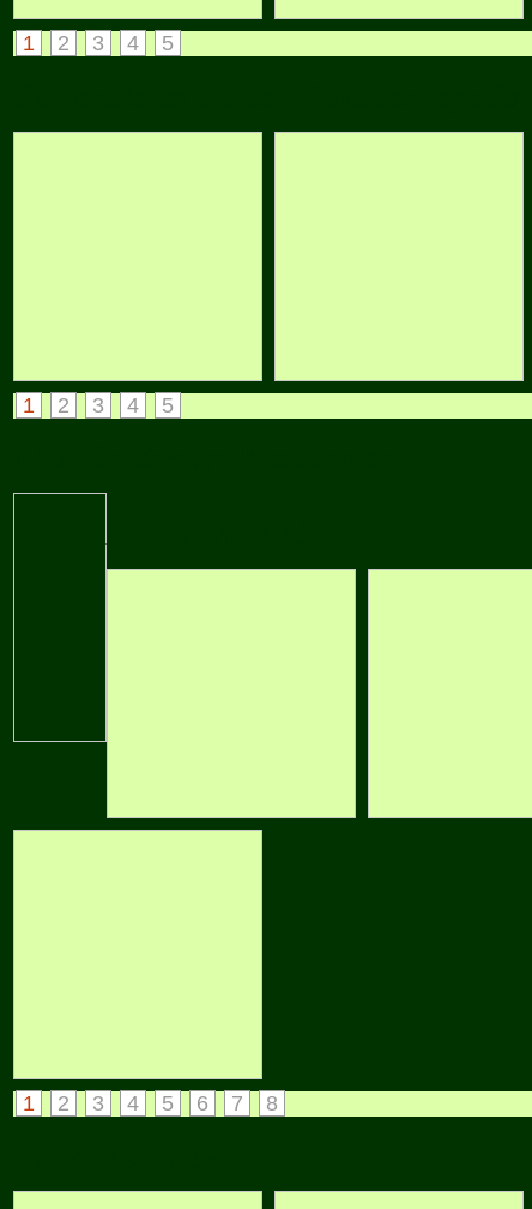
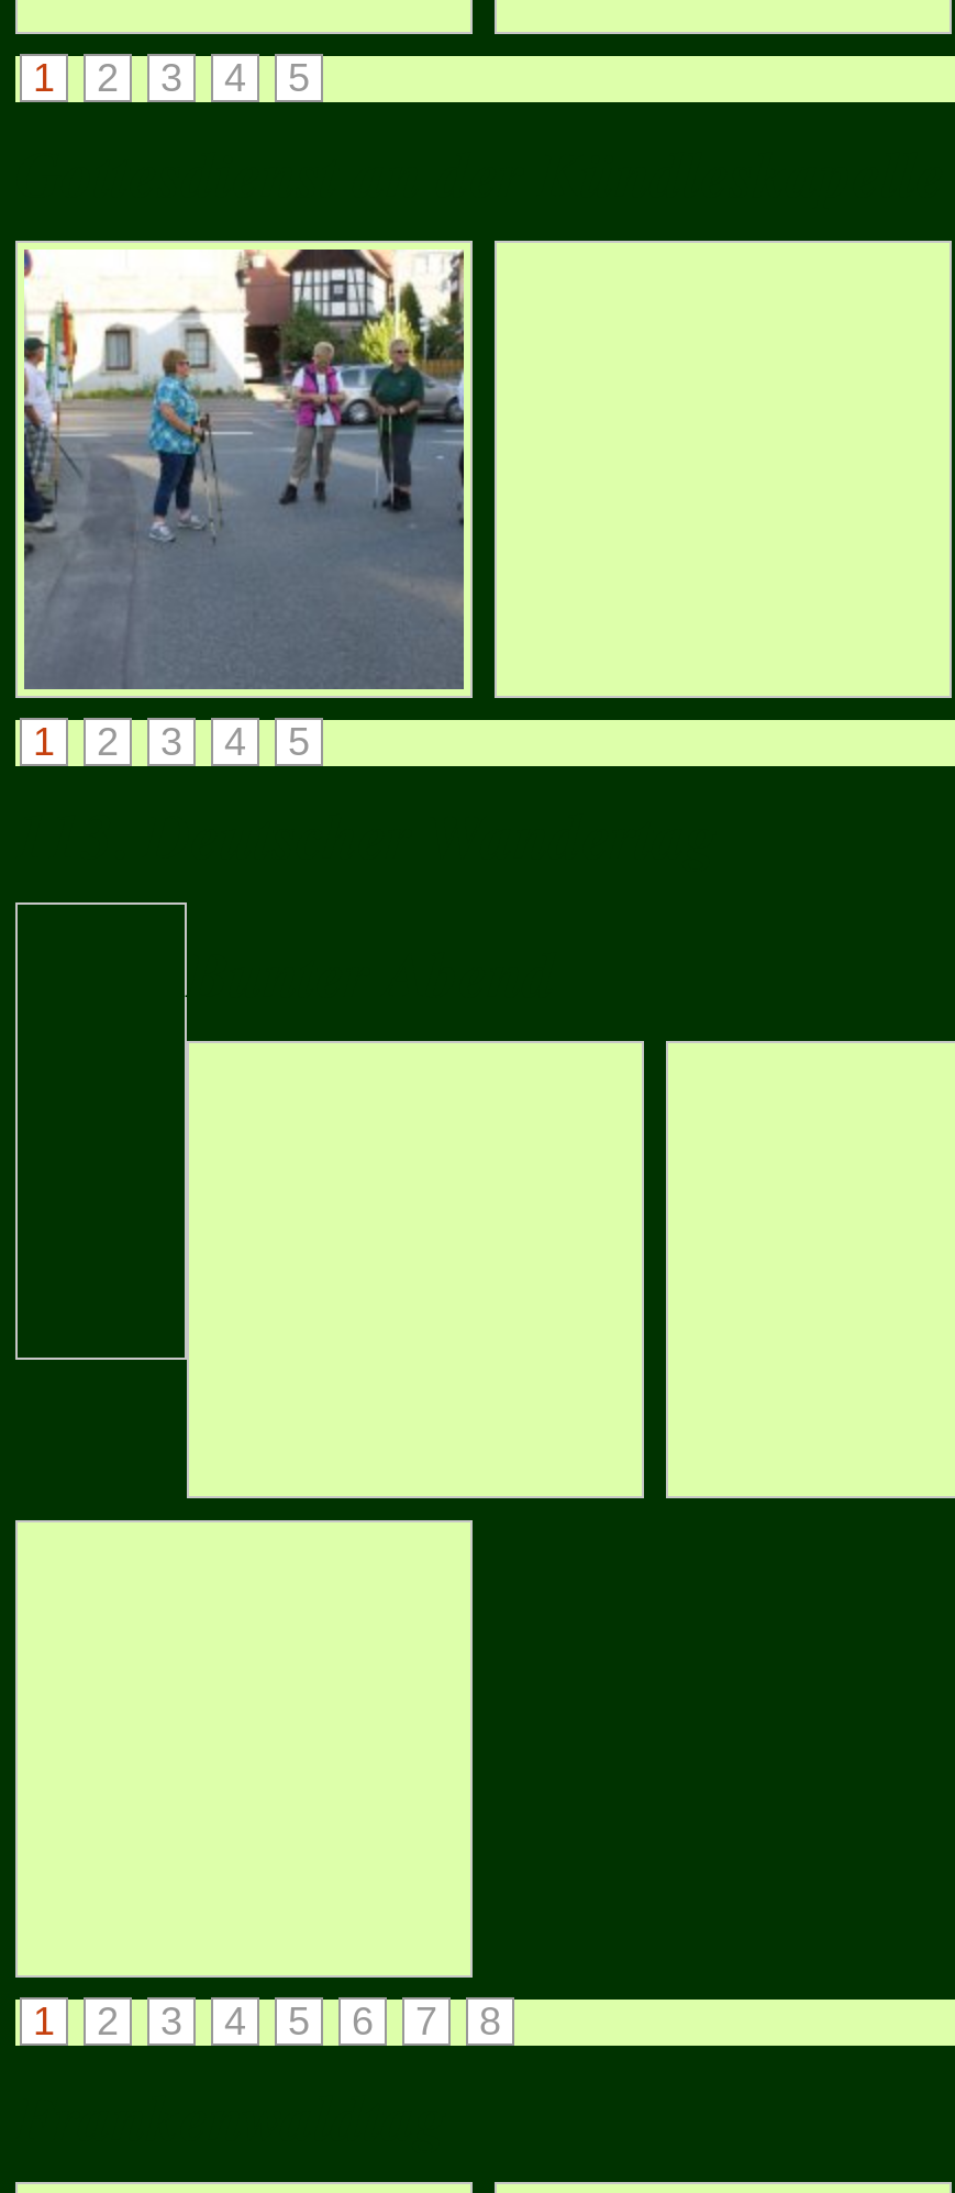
none -> [22,247,466,691] [image]

